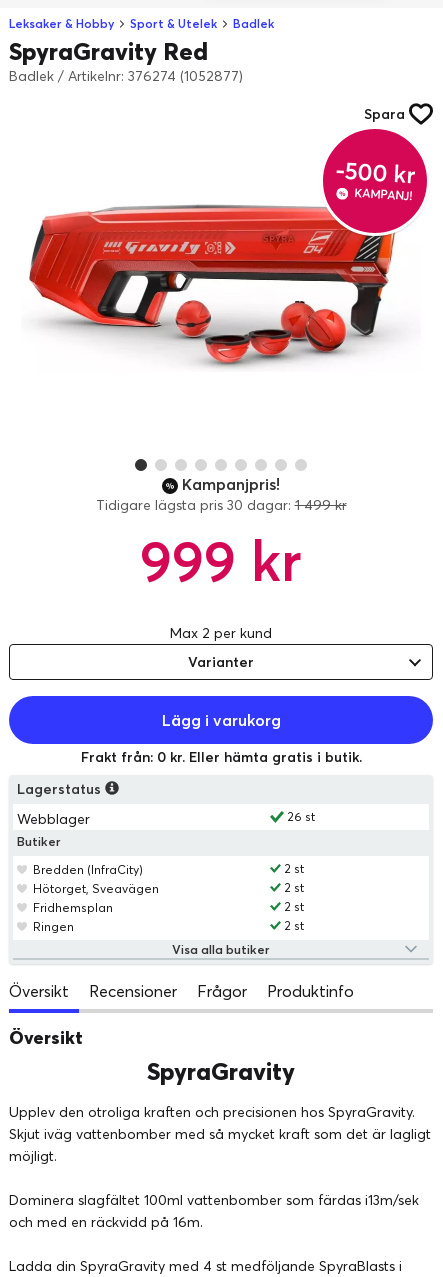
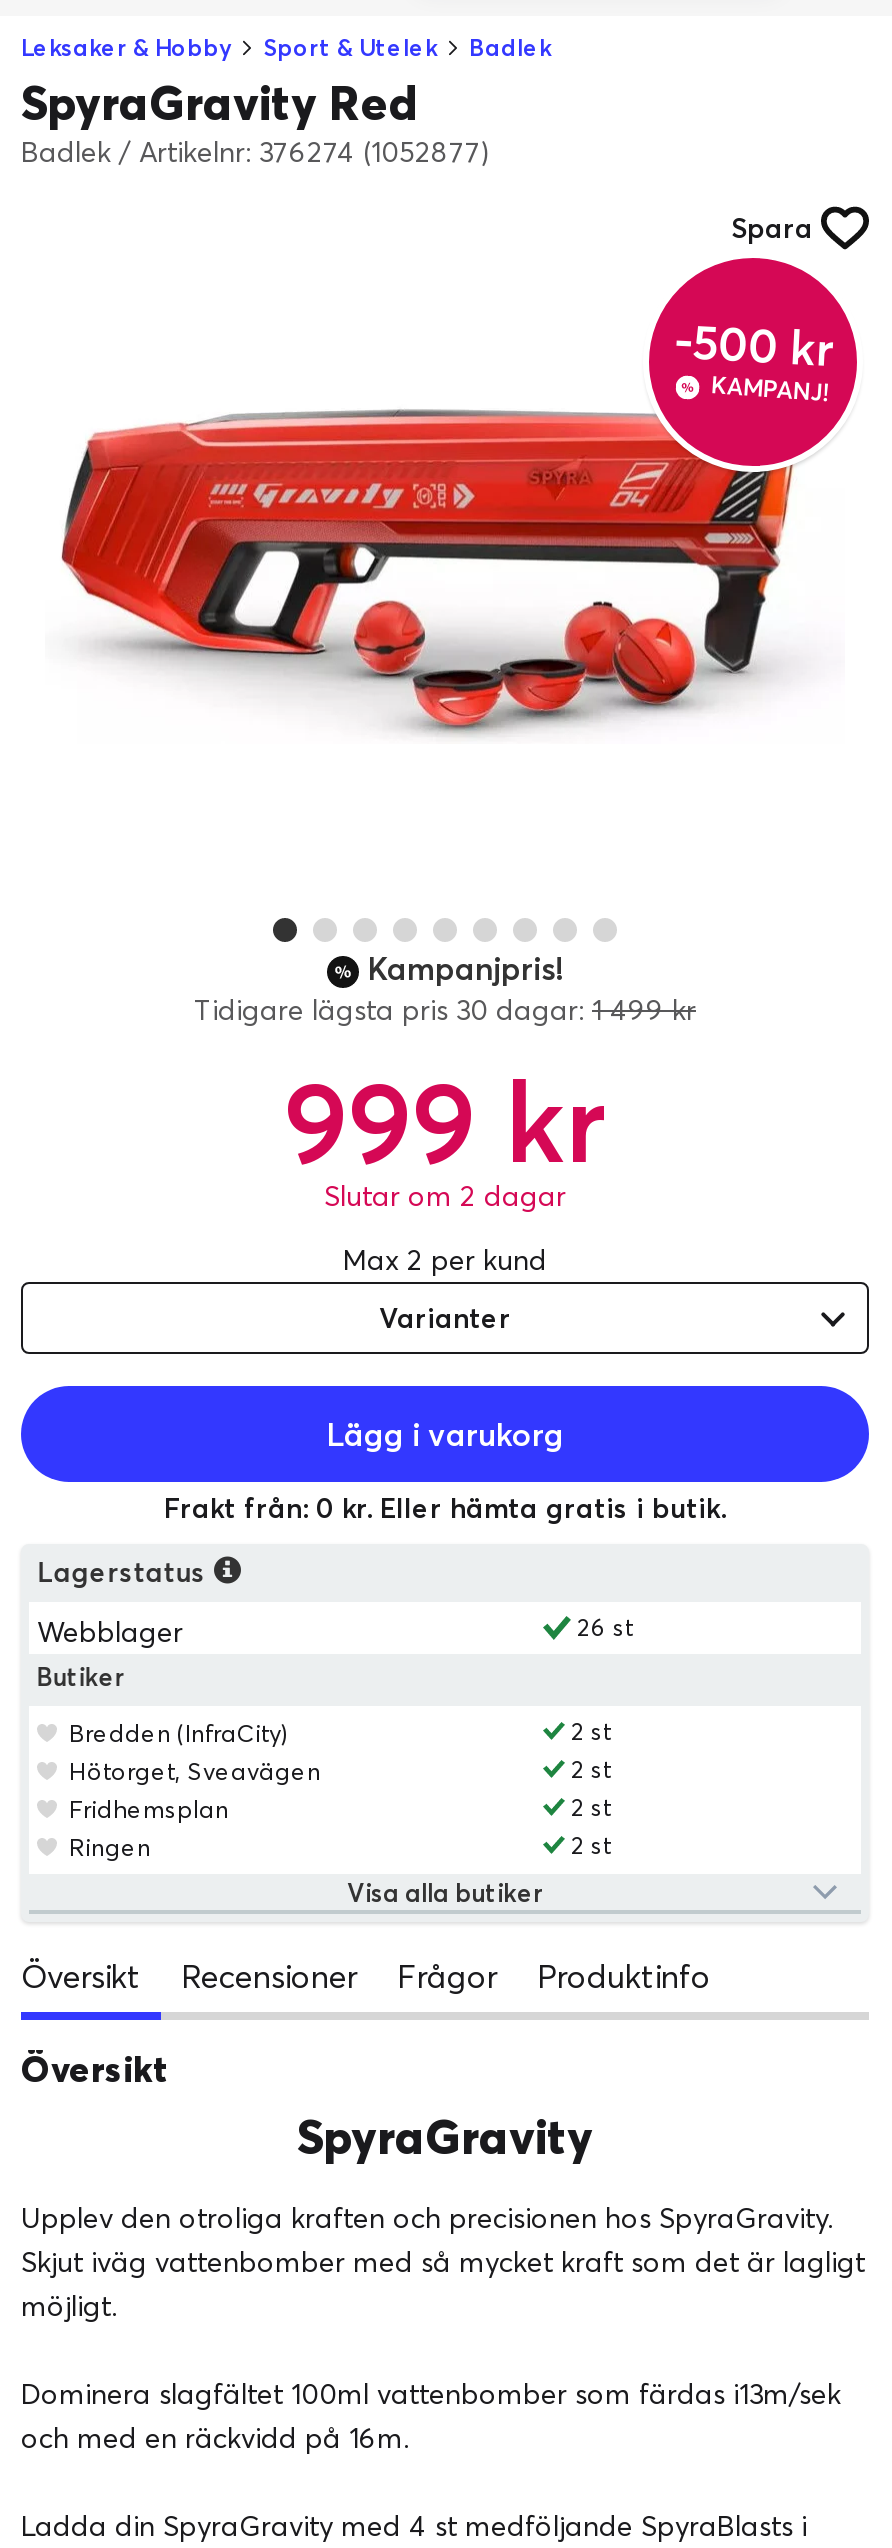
none -> [324,1178,566,1214] Slutar om 2 dagar

